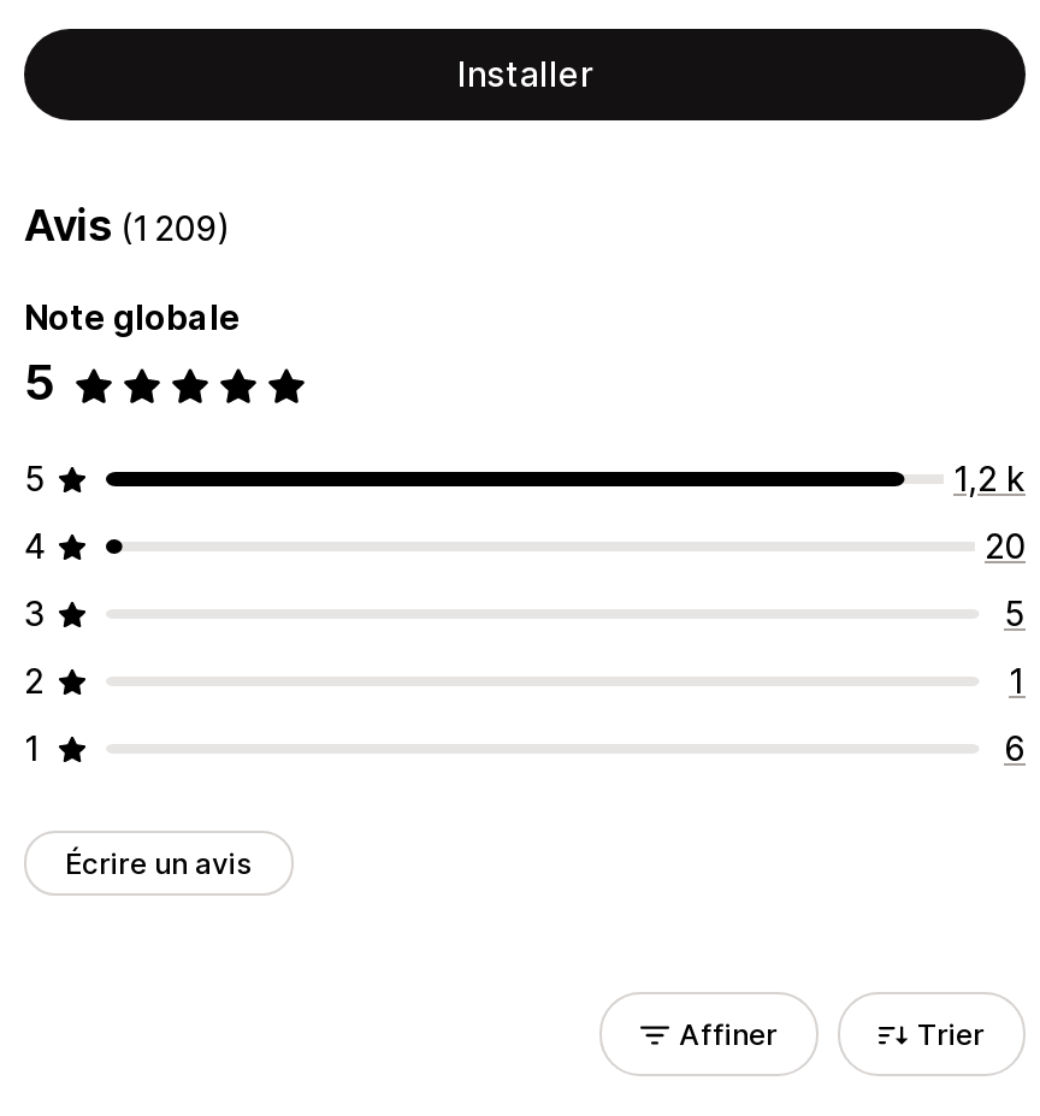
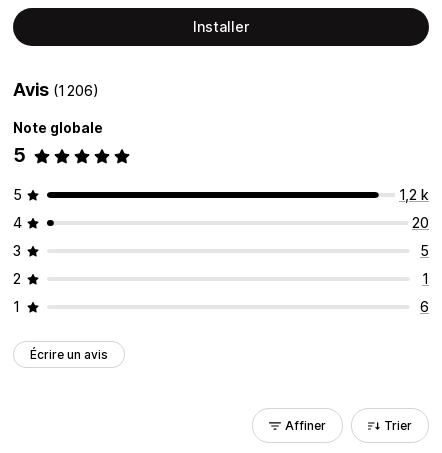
[24,200,231,250] Avis (1 209) -> [13,79,99,100] Avis (1 206)

